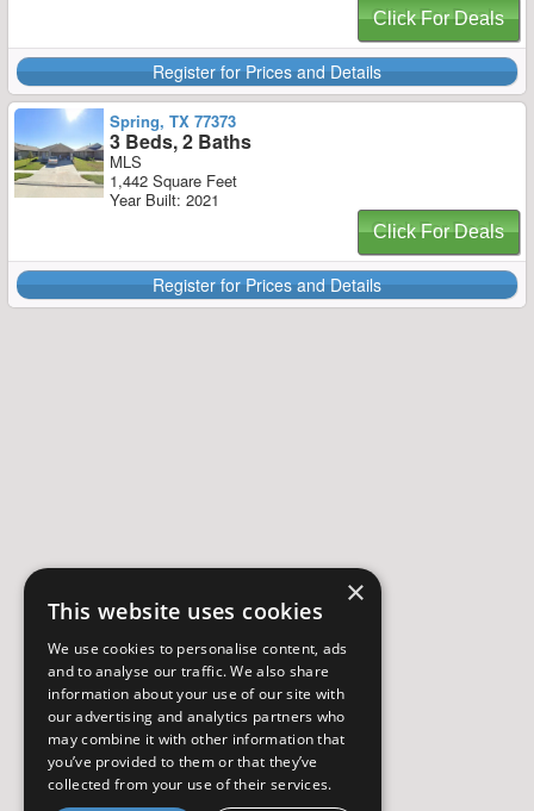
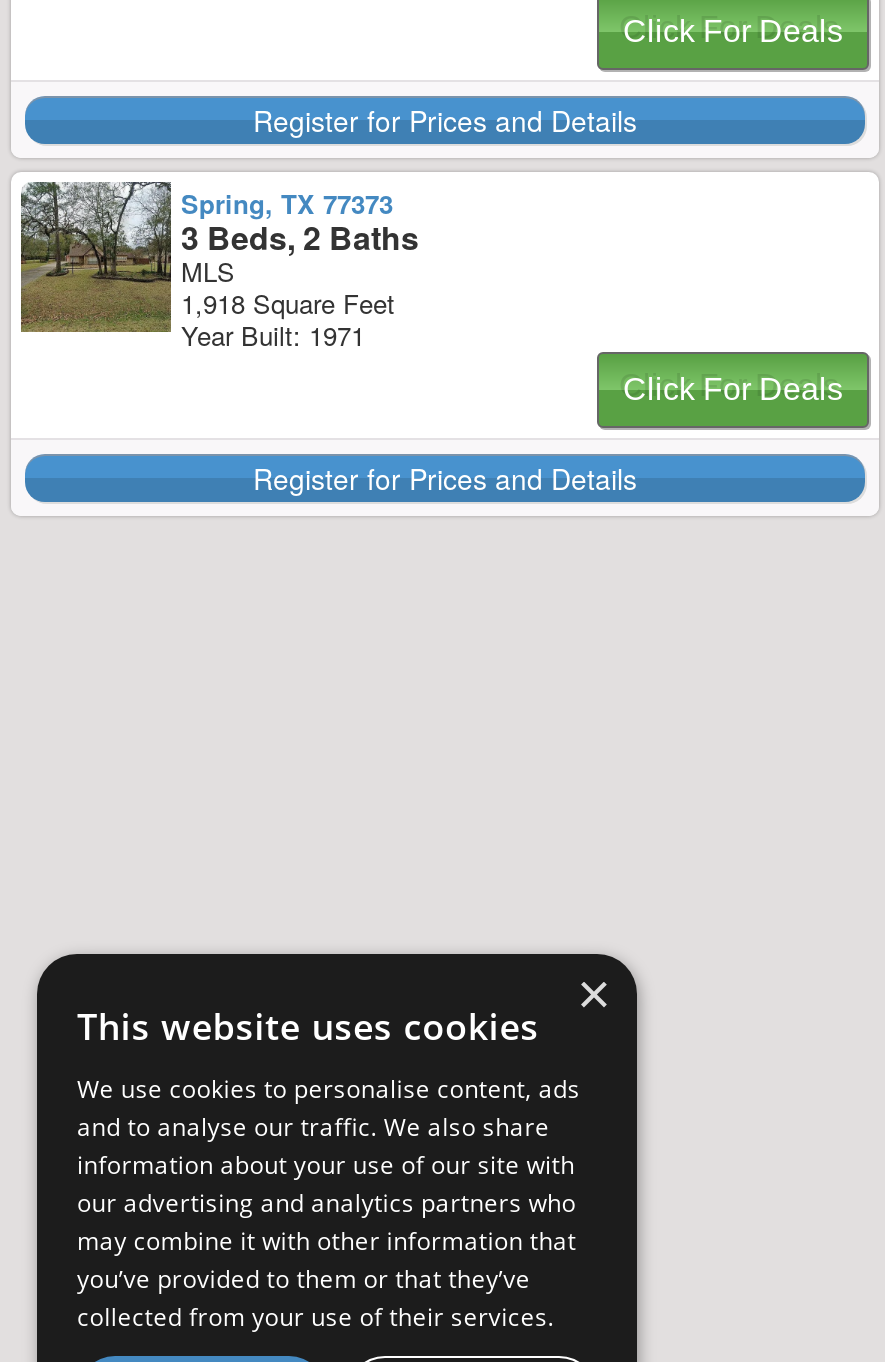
[13,107,237,196] [image] | 1,442 Square Feet -> [19,180,395,332] [image] | 1,918 Square Feet
[110,188,219,211] Year Built: 2021 -> [181,316,365,354] Year Built: 1971

